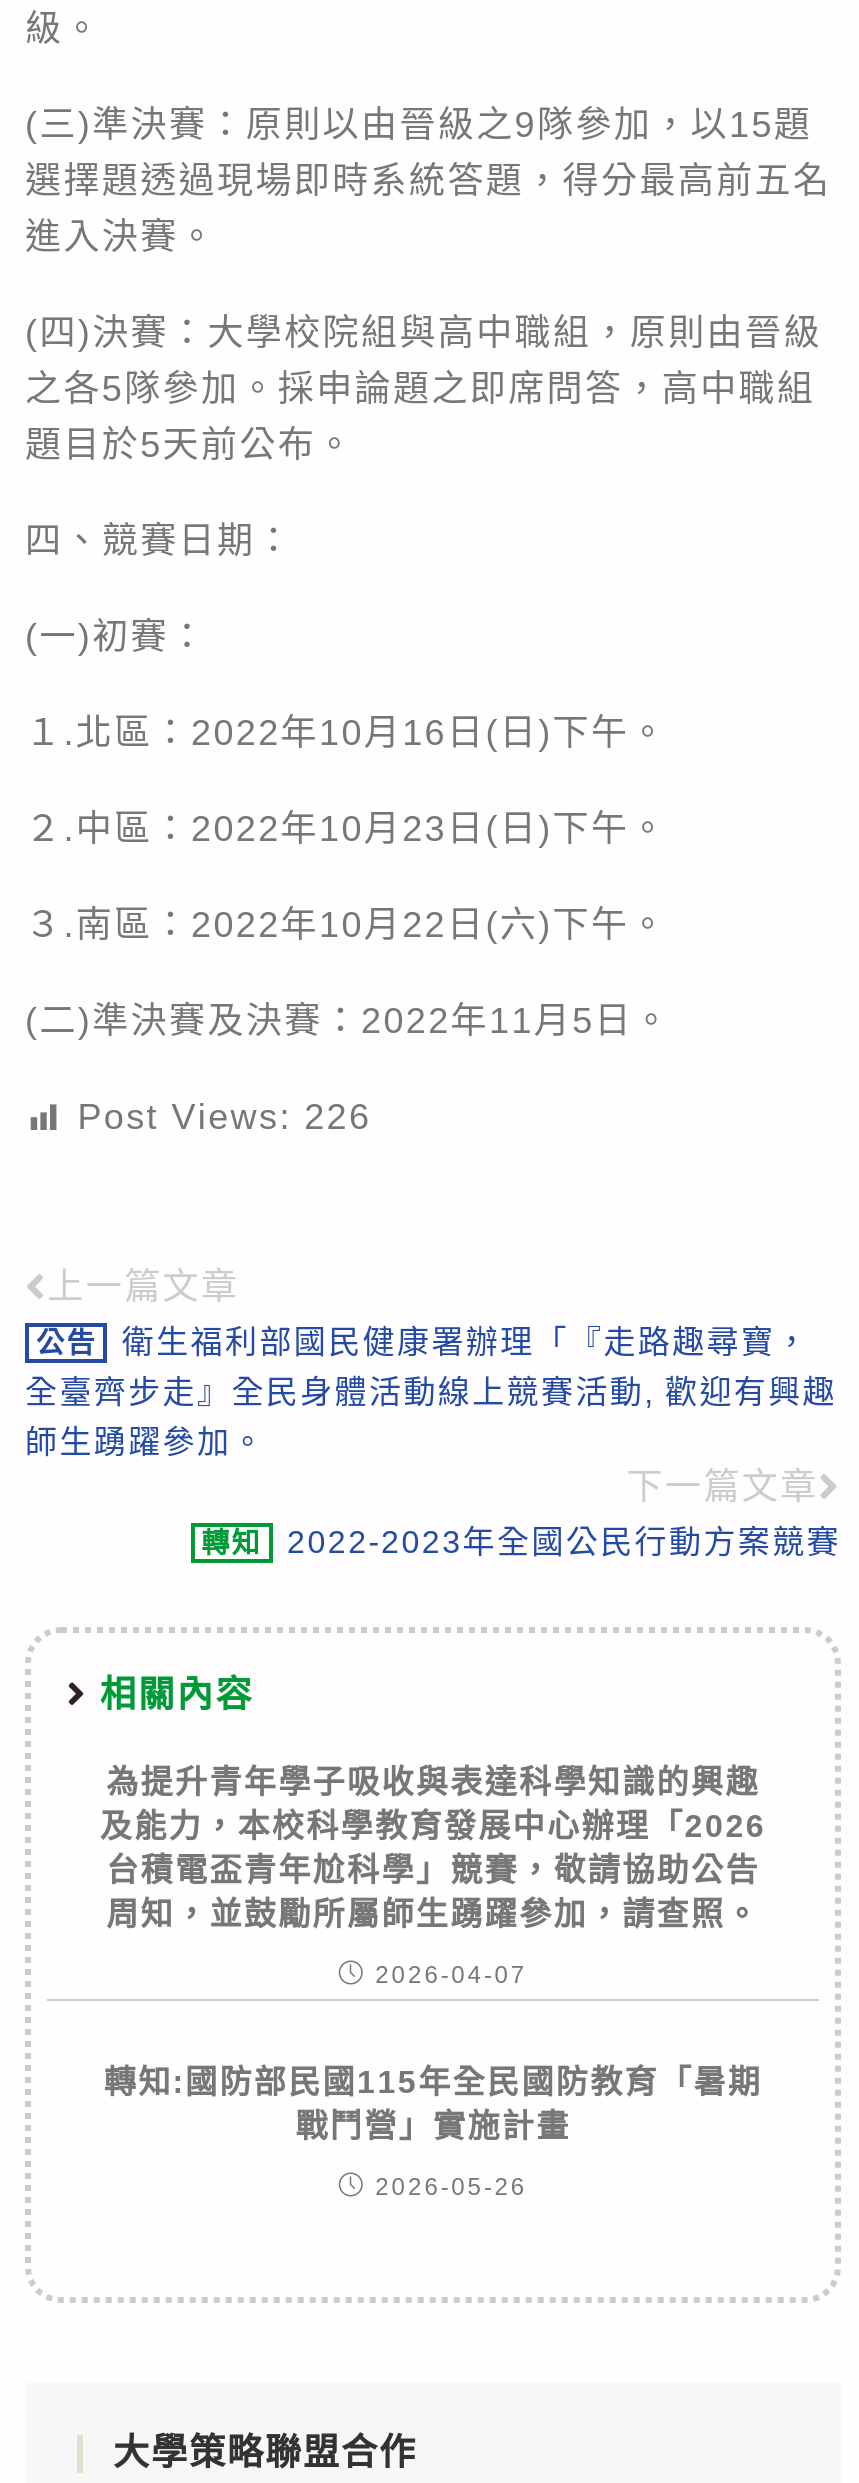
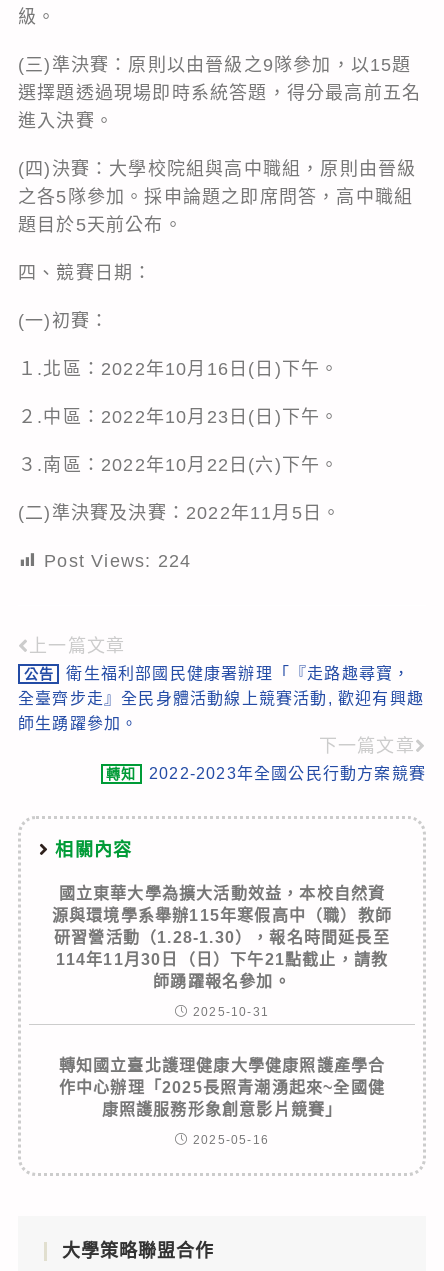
[77,1097,371,1137] Post Views: 226 -> [44,551,191,571] Post Views: 224
[100,1765,766,1931] 為提升青年學子吸收與表達科學知識的興趣 | 及能力，本校科學教育發展中心辦理「2026 | 台積電盃青年尬科學」競賽，敬請協助公告 | 周知，並鼓勵所屬師生踴躍參加，請查照。 -> [52,885,392,990] 國立東華大學為擴大活動效益，本校自然資 | 源與環境學系舉辦115年寒假高中（職）教師 | 研習營活動（1.28-1.30），報名時間延長至 | 114年11月30日（日）下午21點截止，請教 | 師踴躍報名參加。
[375,1961,527,1989] 2026-04-07 -> [193,1005,269,1019] 2025-10-31
[104,2065,762,2143] 轉知:國防部民國115年全民國防教育「暑期 | 戰鬥營」實施計畫 -> [59,1057,385,1118] 轉知國立臺北護理健康大學健康照護產學合 | 作中心辦理「2025長照青潮湧起來~全國健 | 康照護服務形象創意影片競賽」
[375,2173,527,2201] 2026-05-26 -> [193,1133,269,1147] 2025-05-16

